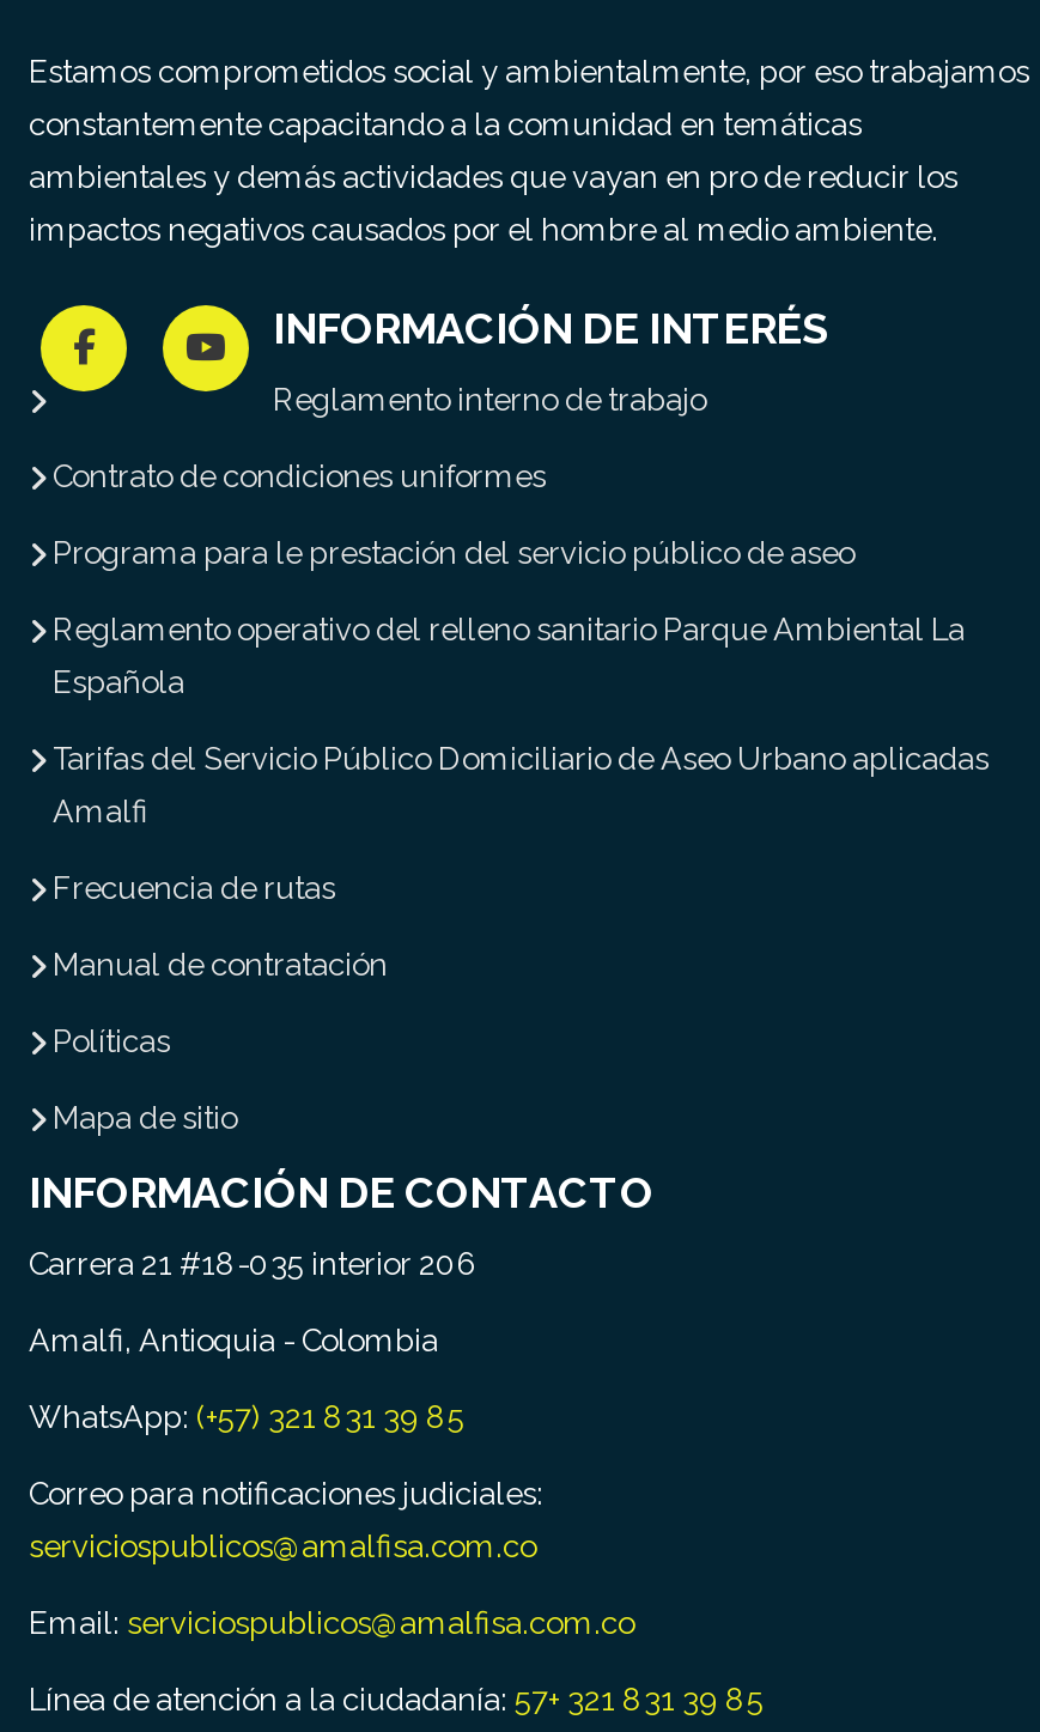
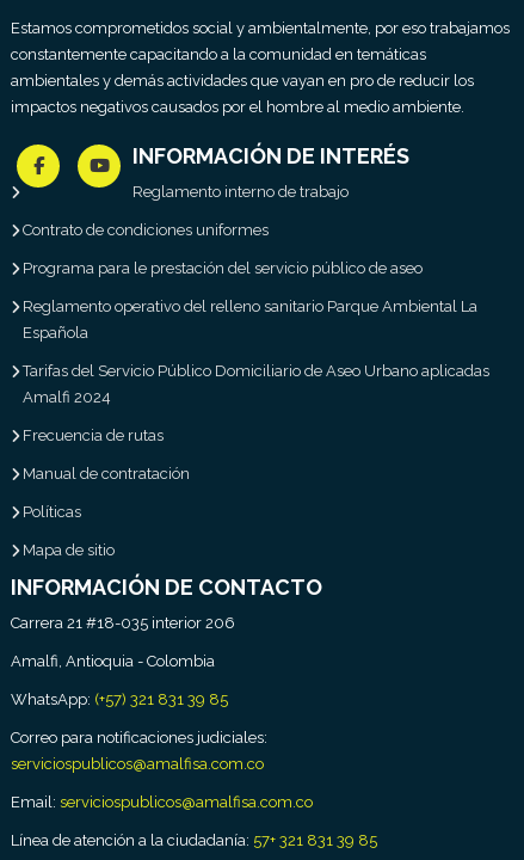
[53,794,148,829] Amalfi -> [23,388,111,406] Amalfi 2024

